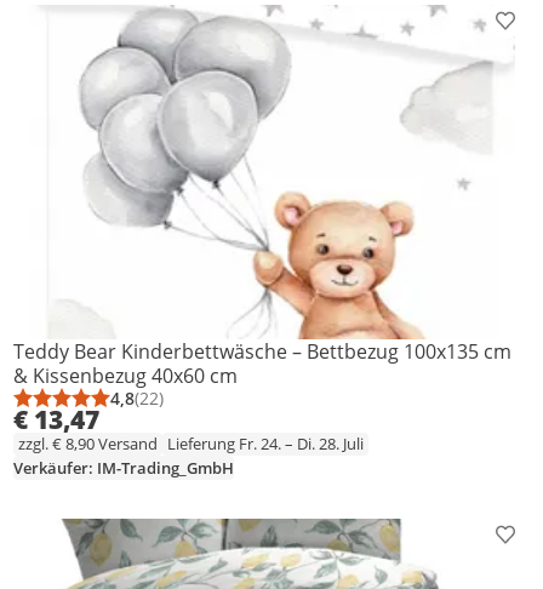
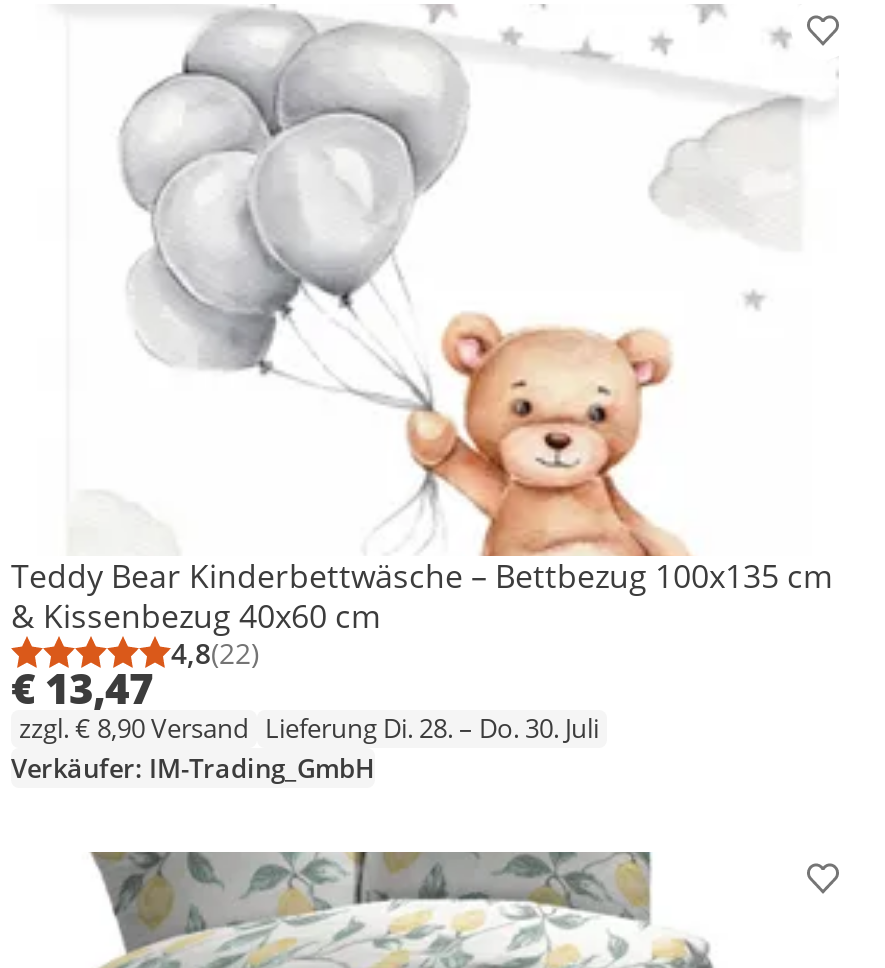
[18,433,364,454] zzgl. € 8,90 Versand Lieferung Fr. 24. – Di. 28. Juli -> [19,710,599,746] zzgl. € 8,90 Versand Lieferung Di. 28. – Do. 30. Juli

